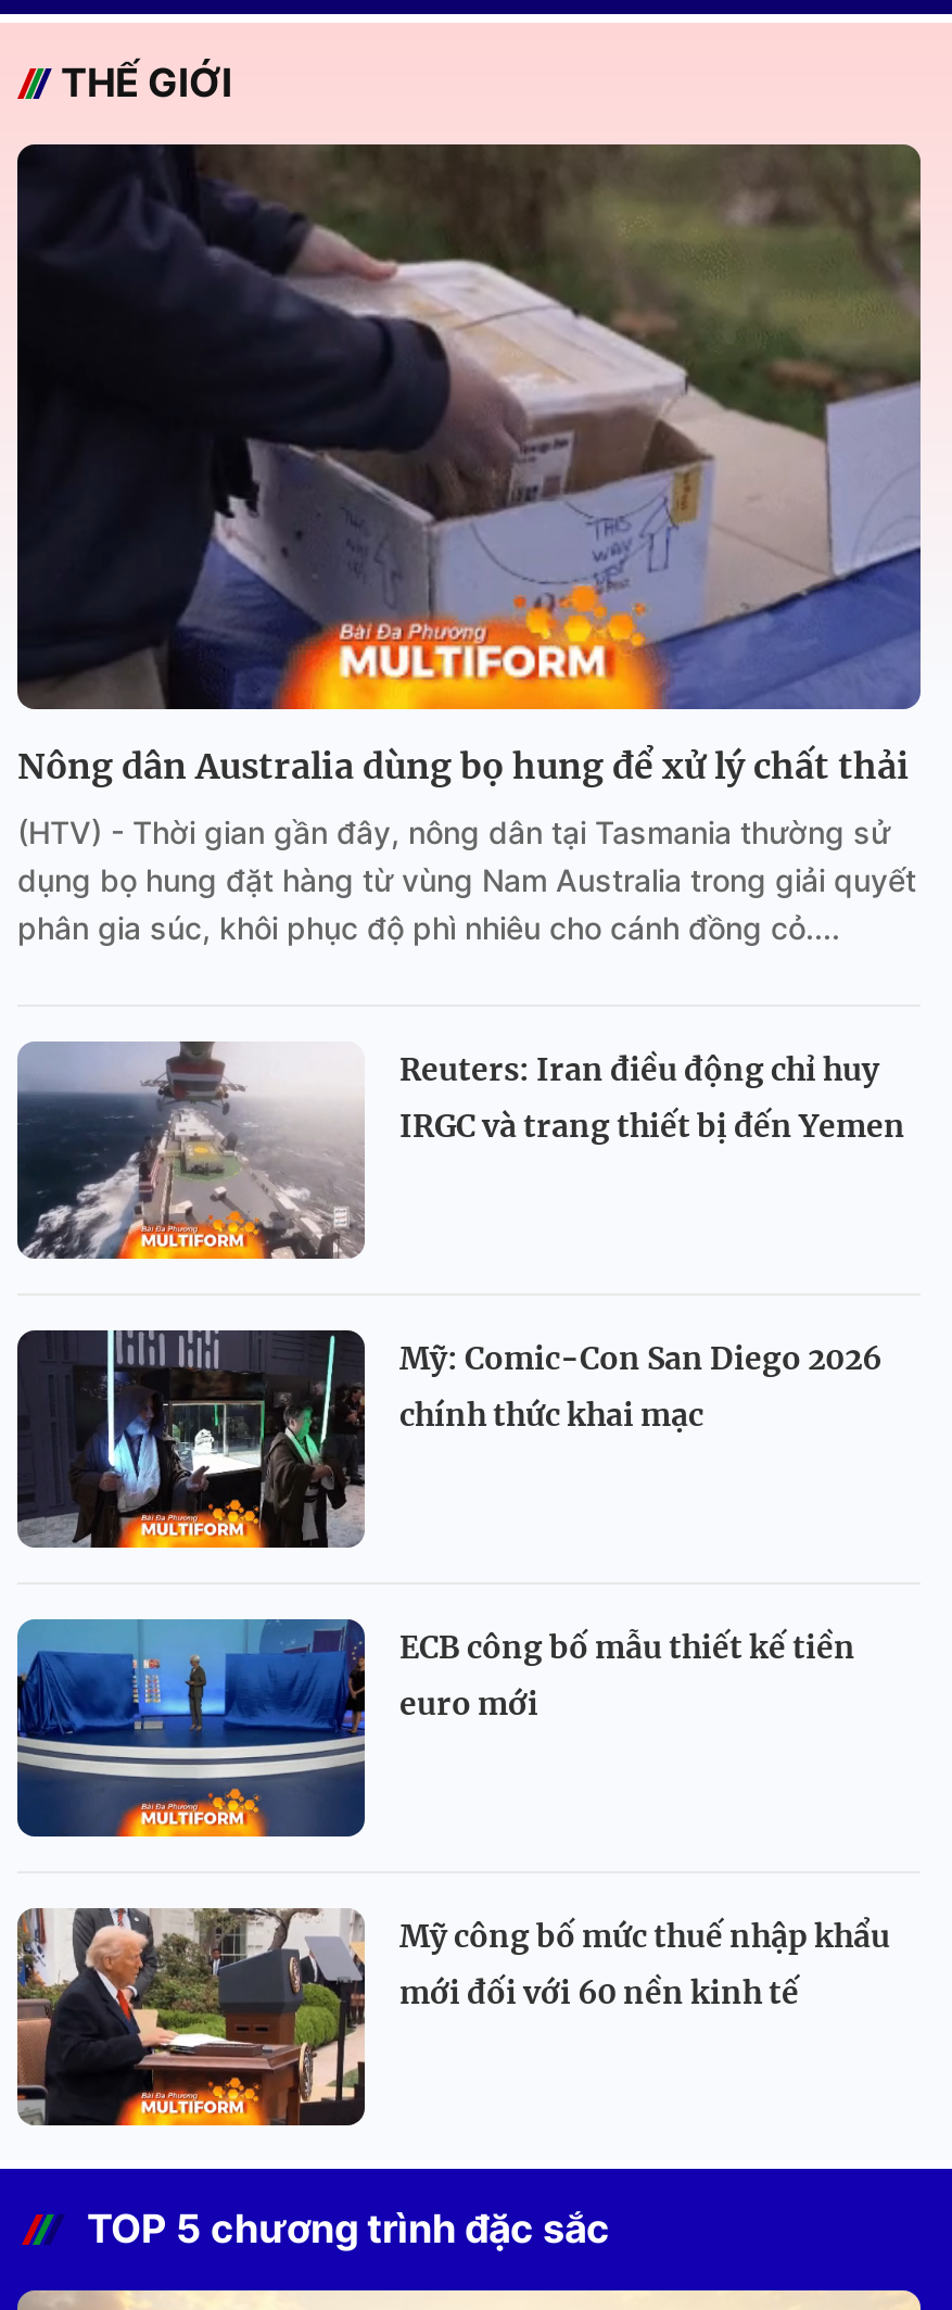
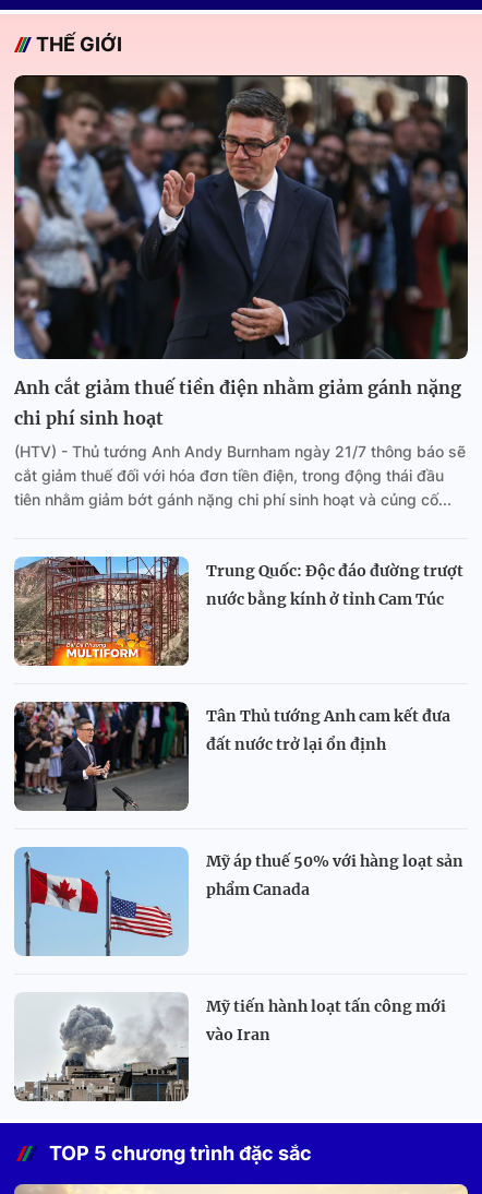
[15,144,923,788] [image] | Nông dân Australia dùng bọ hung để xử lý chất thải -> [13,76,469,429] [image] | Anh cắt giảm thuế tiền điện nhằm giảm gánh nặng | chi phí sinh hoạt
[17,814,916,946] (HTV) - Thời gian gần đây, nông dân tại Tasmania thường sử | dụng bọ hung đặt hàng từ vùng Nam Australia trong giải quyết | phân gia súc, khôi phục độ phì nhiêu cho cánh đồng cỏ.... -> [14,442,466,509] (HTV) - Thủ tướng Anh Andy Burnham ngày 21/7 thông báo sẽ | cắt giảm thuế đối với hóa đơn tiền điện, trong động thái đầu | tiên nhằm giảm bớt gánh nặng chi phí sinh hoạt và củng cố...
[15,1039,905,1261] [image] | Reuters: Iran điều động chỉ huy | IRGC và trang thiết bị đến Yemen -> [13,556,463,667] [image] | Trung Quốc: Độc đáo đường trượt | nước bằng kính ở tỉnh Cam Túc
[17,1330,881,1550] [image] | Mỹ: Comic-Con San Diego 2026 | chính thức khai mạc -> [13,701,450,812] [image] | Tân Thủ tướng Anh cam kết đưa | đất nước trở lại ổn định
[15,1619,855,1839] [image] | ECB công bố mẫu thiết kế tiền | euro mới -> [14,848,463,957] [image] | Mỹ áp thuế 50% với hàng loạt sản | phẩm Canada
[15,1906,890,2128] [image] | Mỹ công bố mức thuế nhập khẩu | mới đối với 60 nền kinh tế -> [14,992,446,1102] [image] | Mỹ tiến hành loạt tấn công mới | vào Iran

